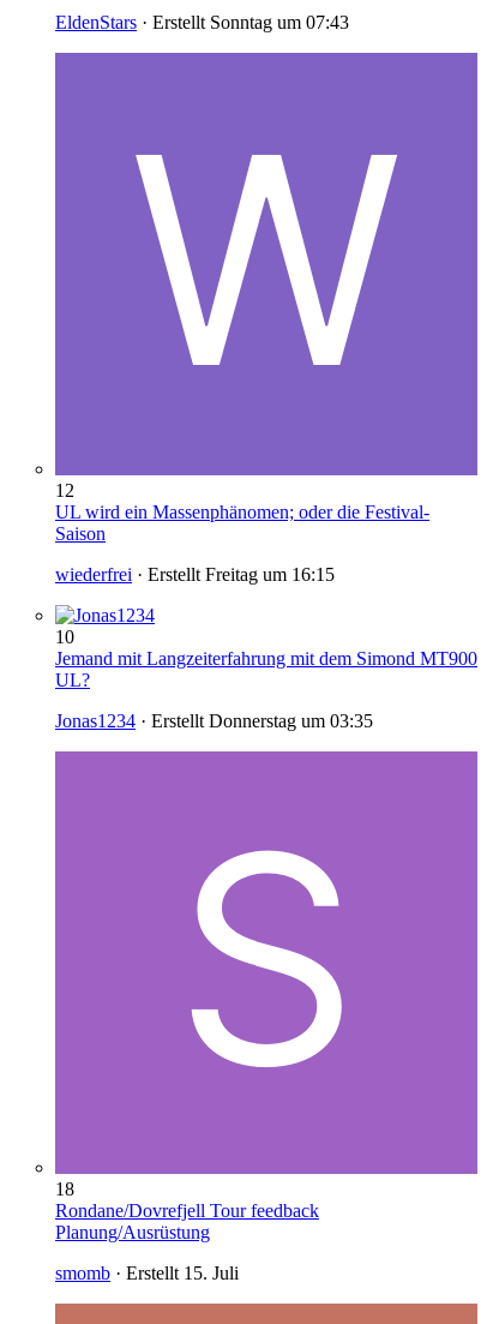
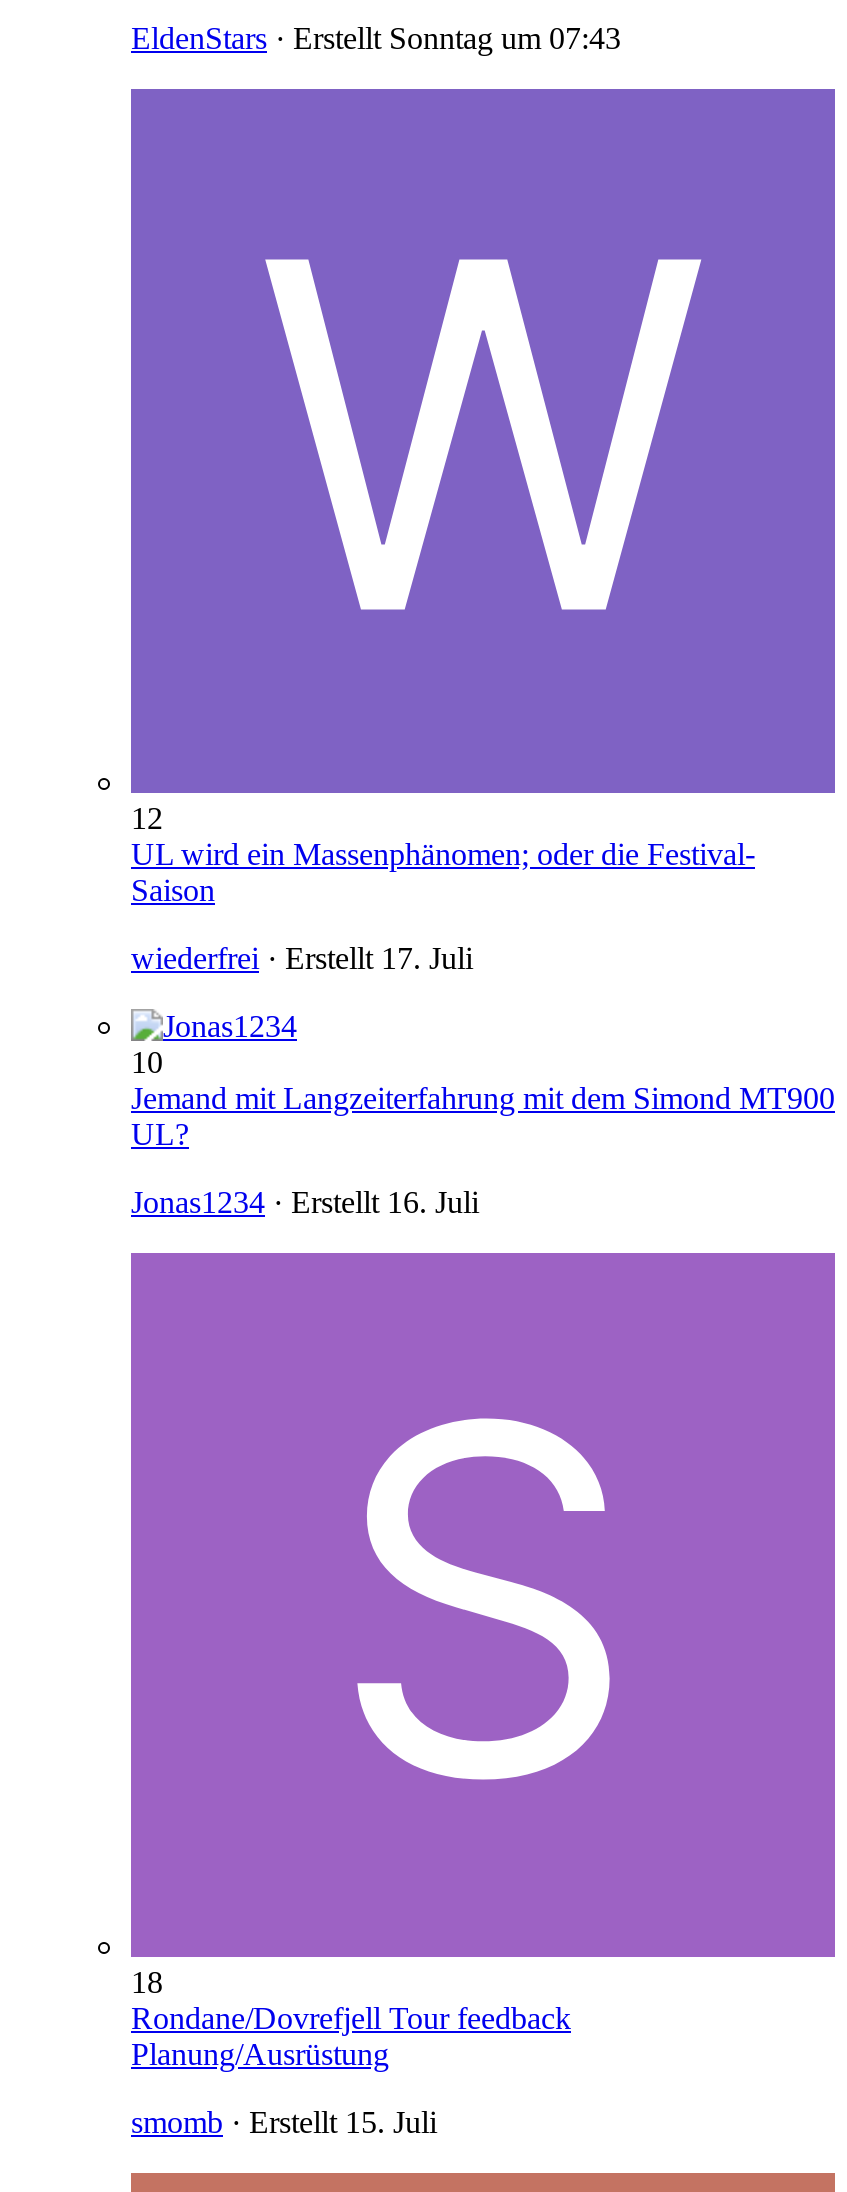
[55,565,335,585] wiederfrei · Erstellt Freitag um 16:15 -> [131,942,473,976] wiederfrei · Erstellt 17. Juli
[55,711,373,731] Jonas1234 · Erstellt Donnerstag um 03:35 -> [131,1186,479,1220] Jonas1234 · Erstellt 16. Juli

